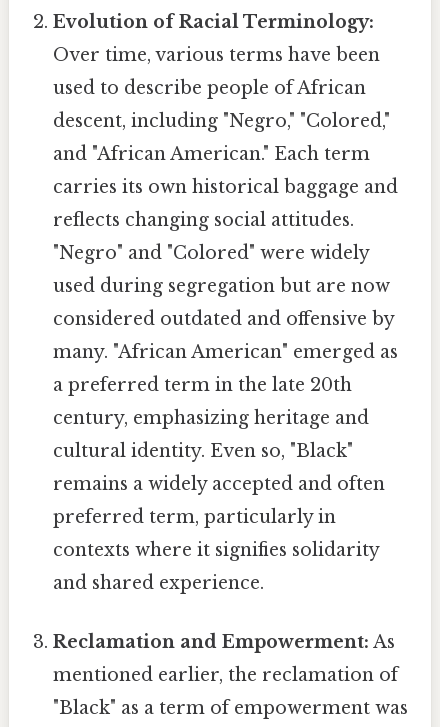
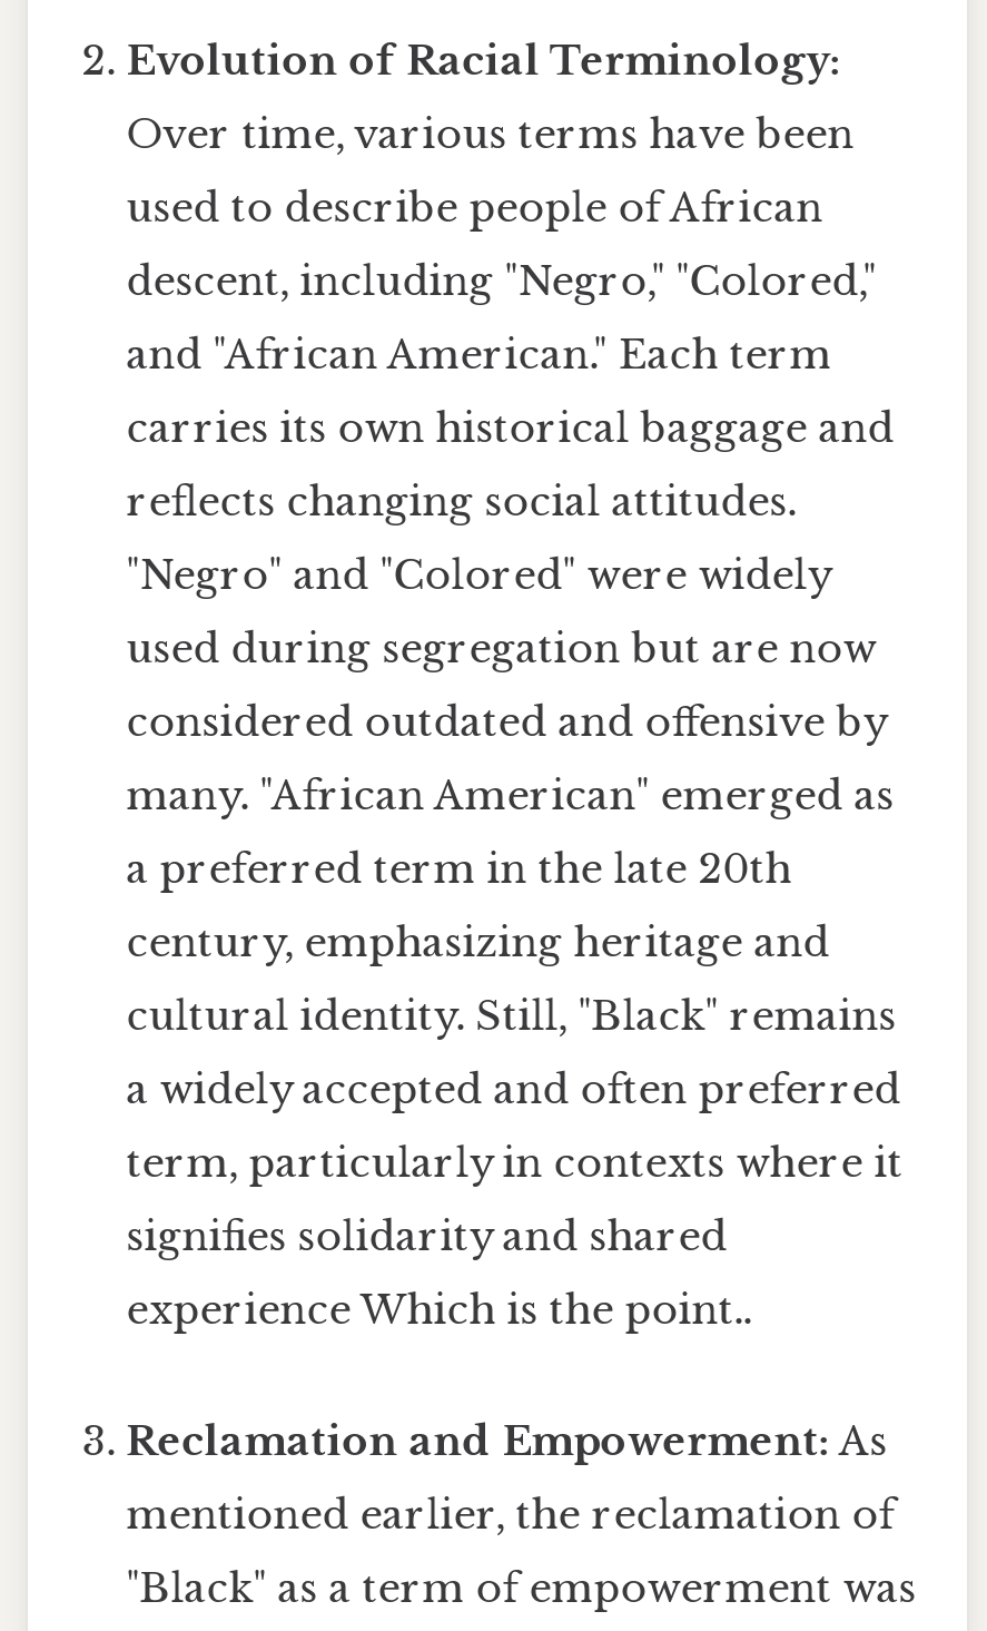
[53,440,353,462] cultural identity. Even so, "Black" -> [126,992,896,1041] cultural identity. Still, "Black" remains
[53,473,385,495] remains a widely accepted and often -> [126,1066,901,1115] a widely accepted and often preferred
[53,506,336,528] preferred term, particularly in -> [126,1139,903,1188] term, particularly in contexts where it
[53,539,379,561] contexts where it signifies solidarity -> [126,1213,727,1262] signifies solidarity and shared
[53,572,264,594] and shared experience. -> [126,1286,752,1335] experience Which is the point..

